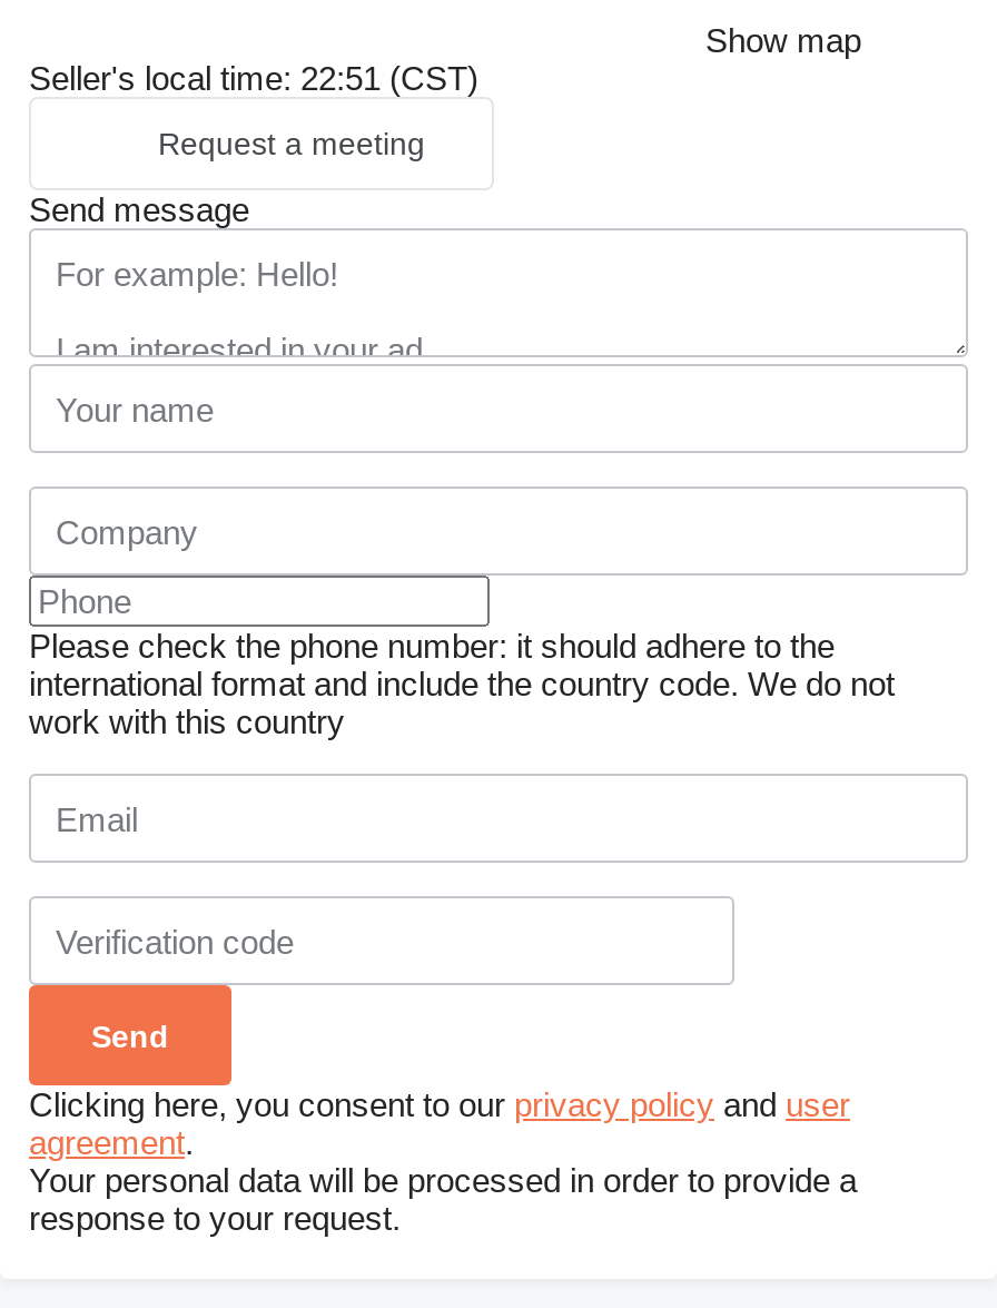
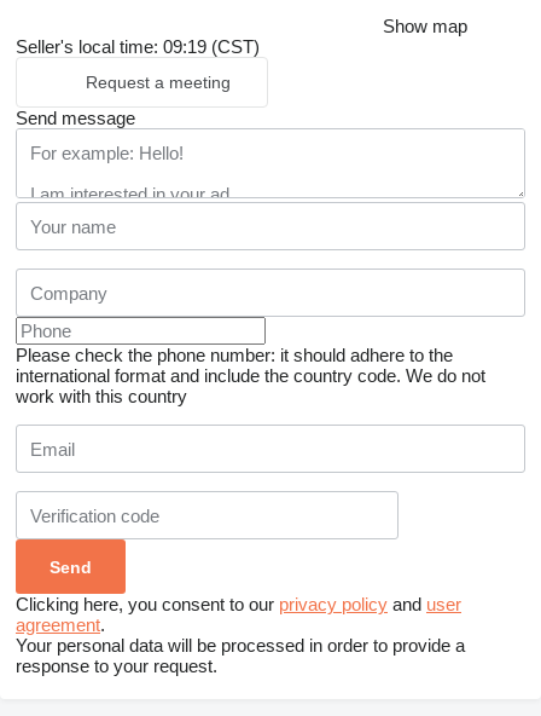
[29,59,478,97] Seller's local time: 22:51 (CST) -> [16,37,260,57] Seller's local time: 09:19 (CST)

